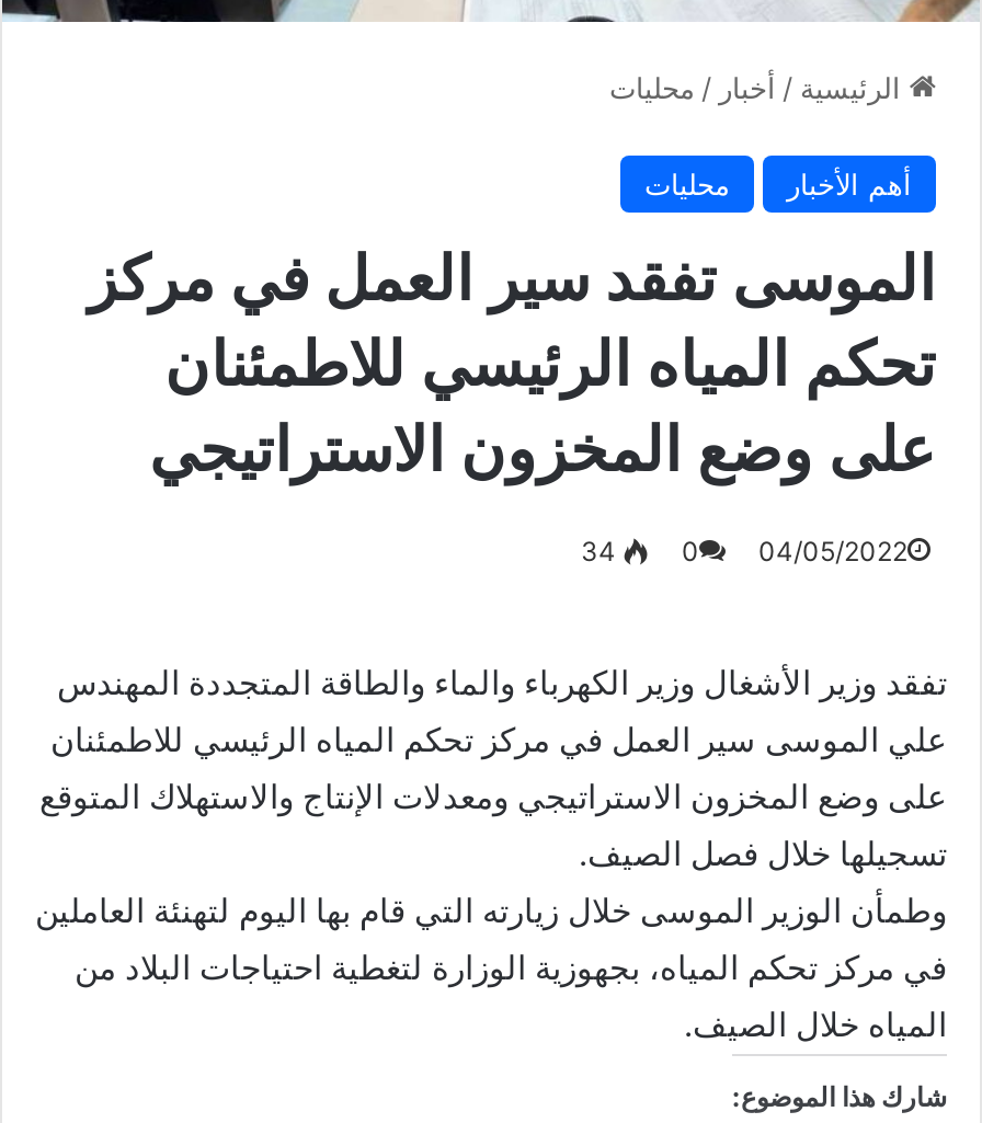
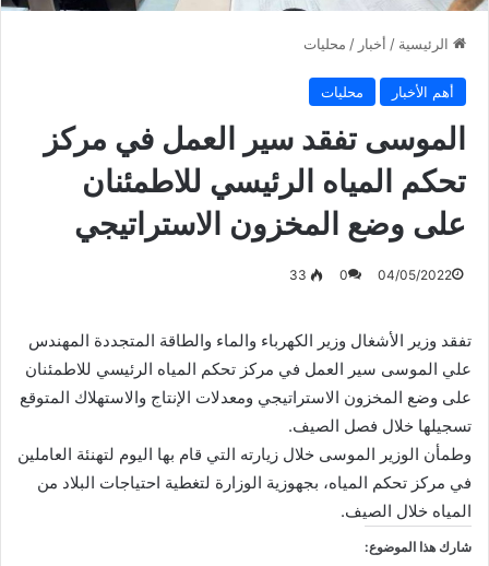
[581,535,616,568] 34 -> [289,267,307,283] 33

